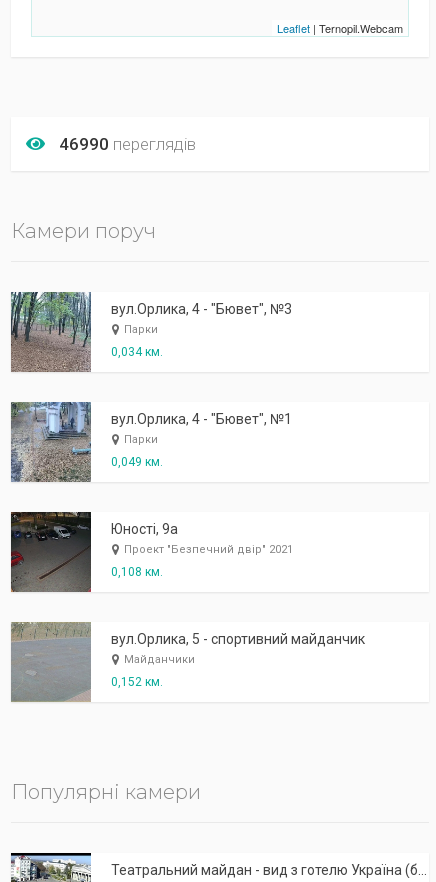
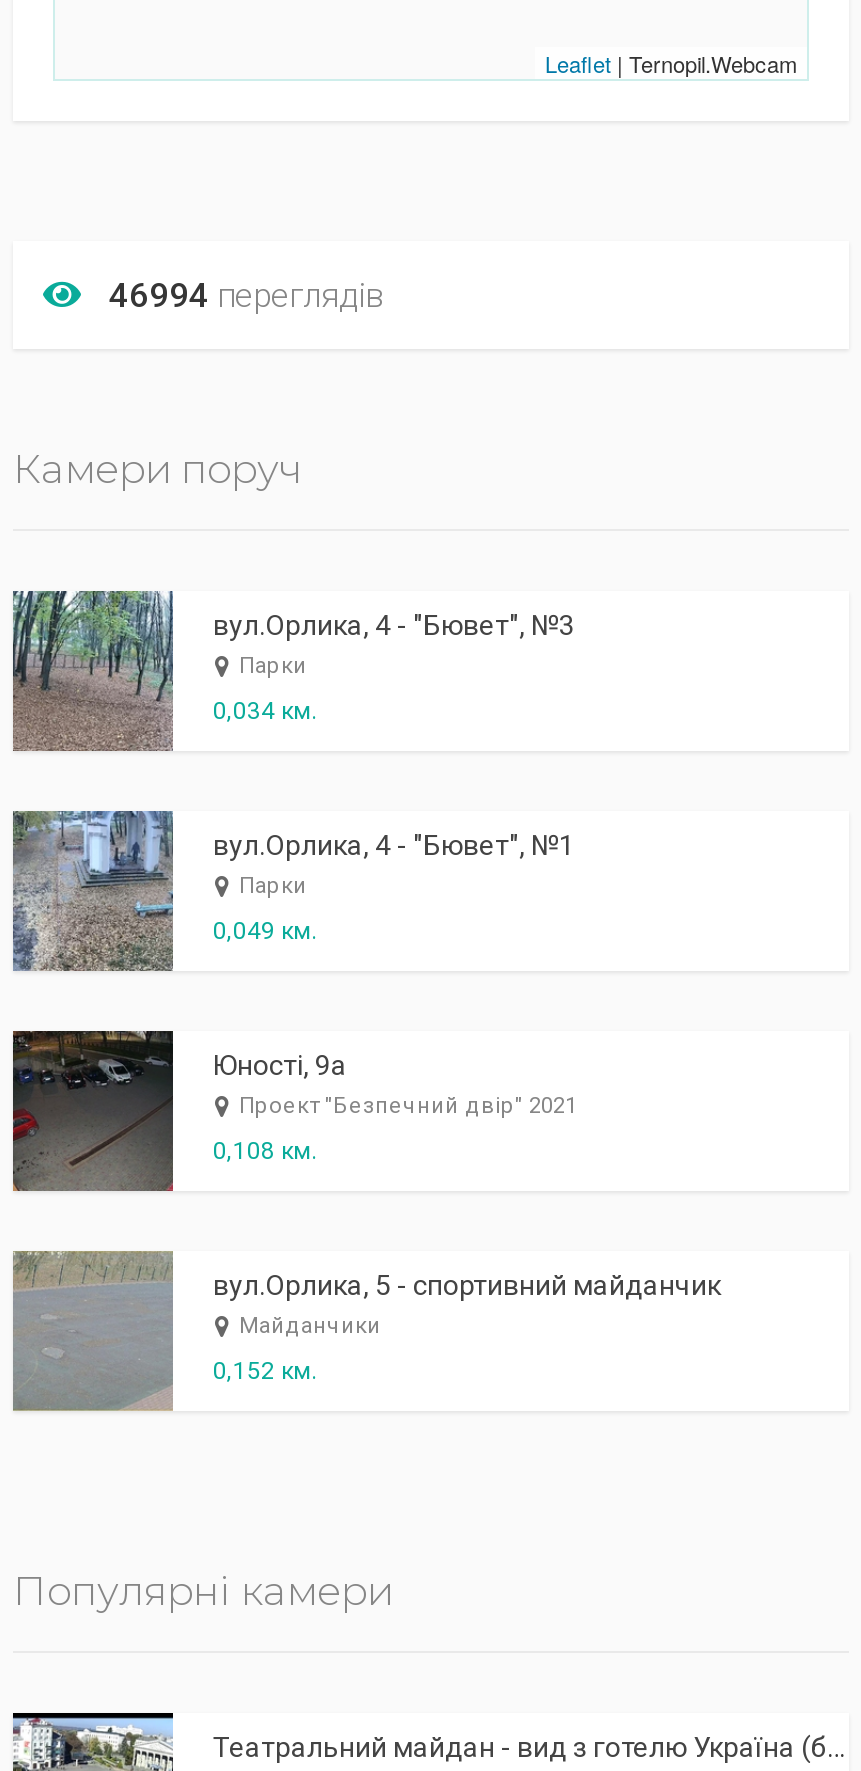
[59,134,196,154] 46990 переглядів -> [109,275,383,315] 46994 переглядів

